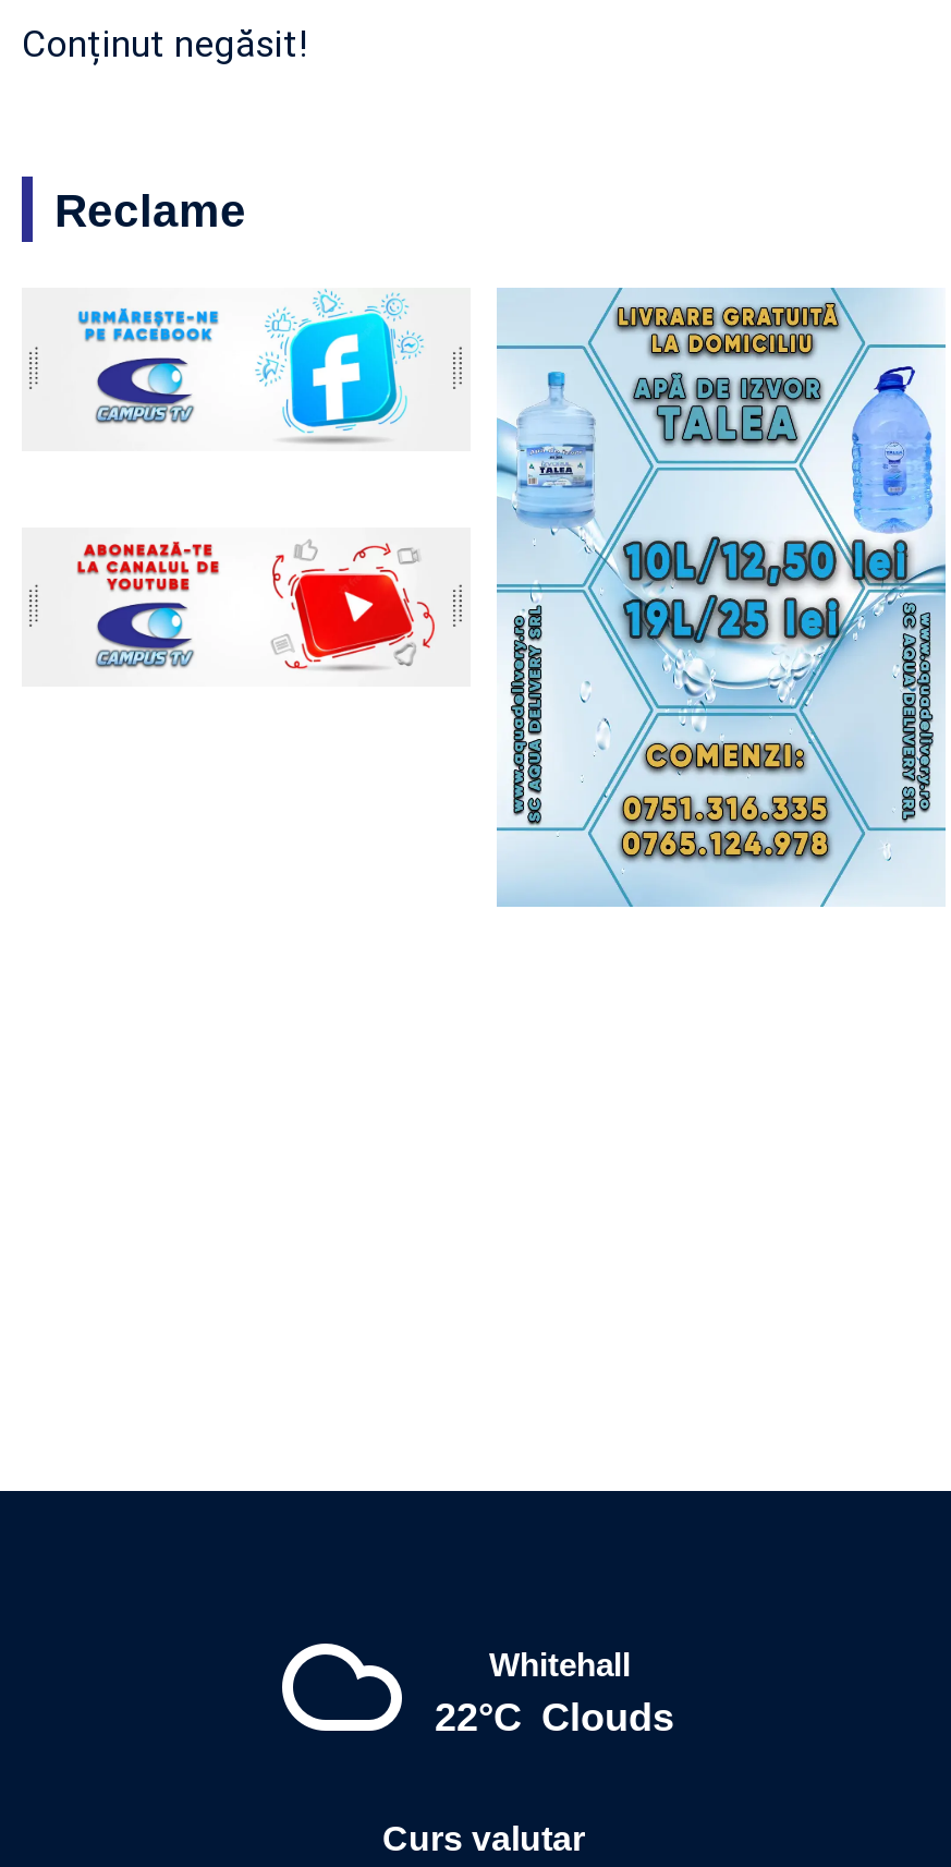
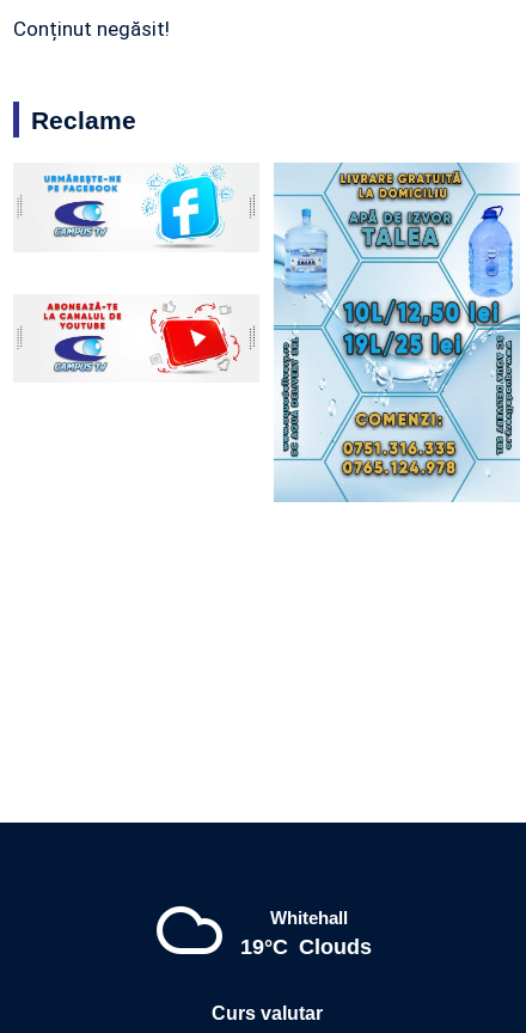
[435,1696,674,1739] 22°C Clouds -> [240,935,371,959] 19°C Clouds

